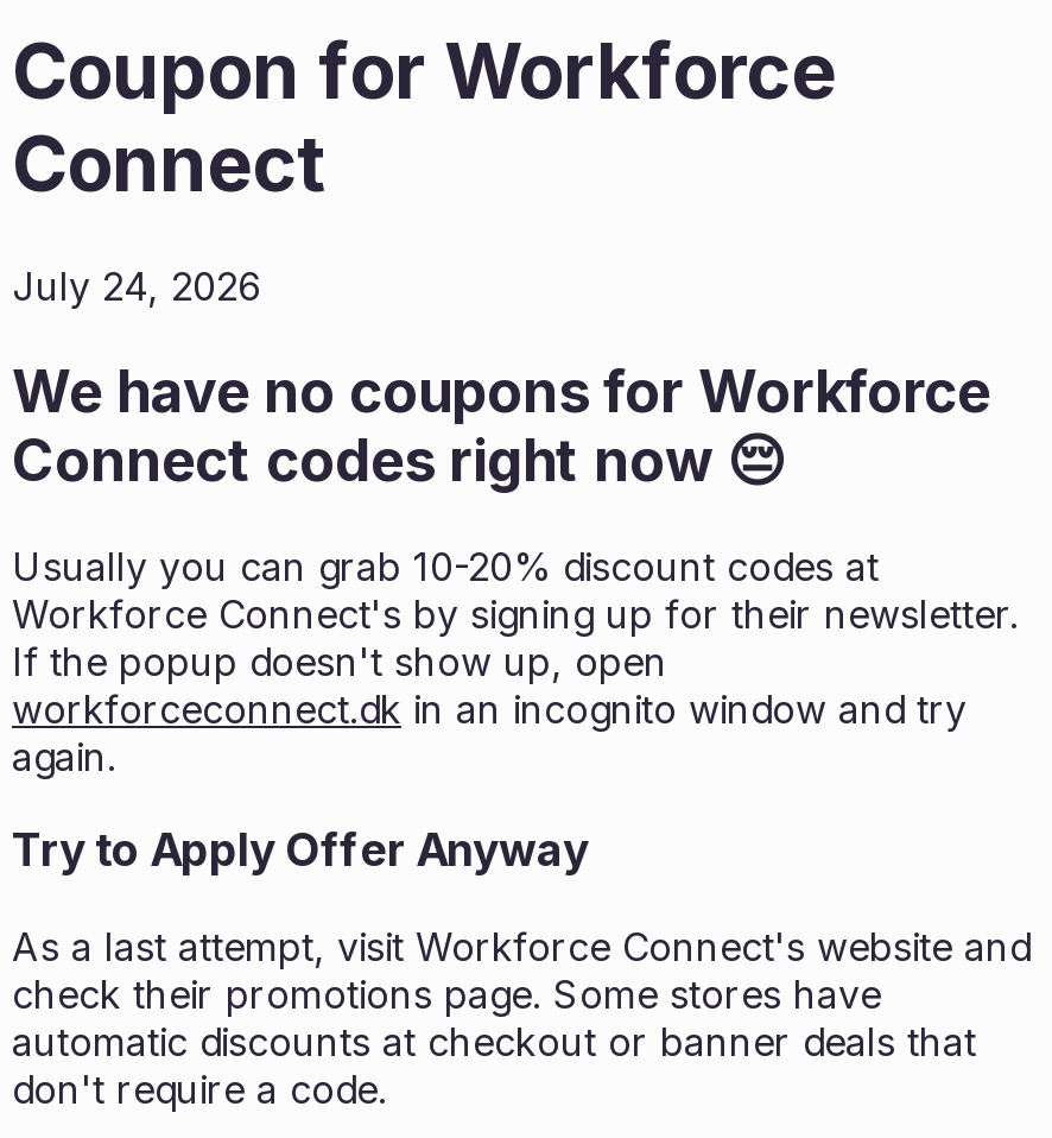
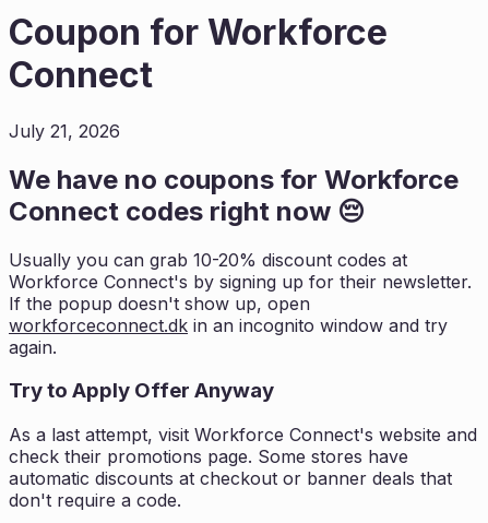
[12,262,261,310] July 24, 2026 -> [9,120,120,142] July 21, 2026

